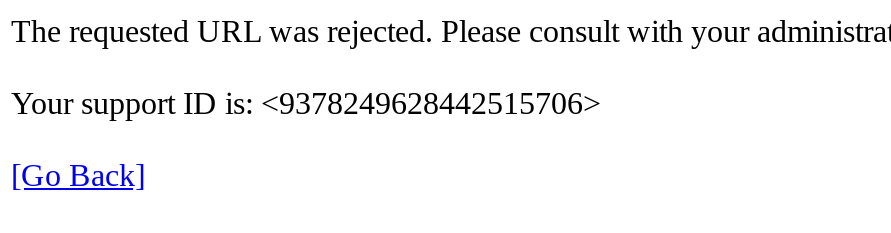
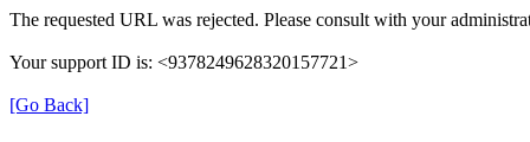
[11,86,601,120] Your support ID is: <9378249628442515706> -> [9,52,358,72] Your support ID is: <9378249628320157721>

